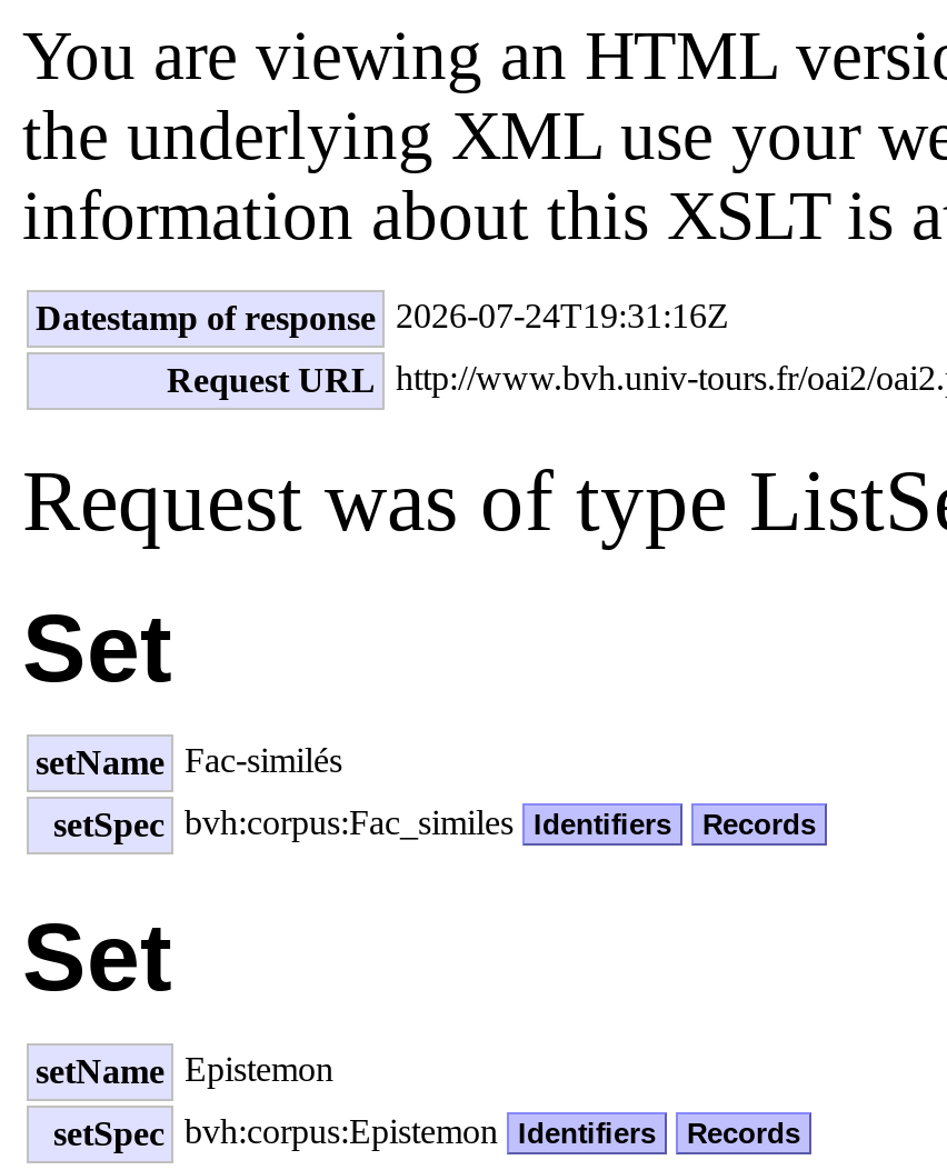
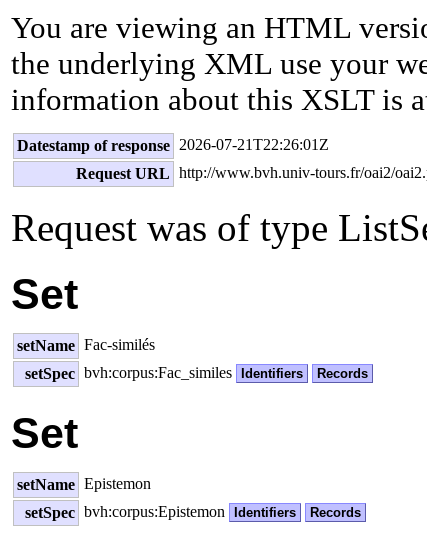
[36,296,729,336] Datestamp of response 2026-07-24T19:31:16Z -> [17,136,329,154] Datestamp of response 2026-07-21T22:26:01Z

